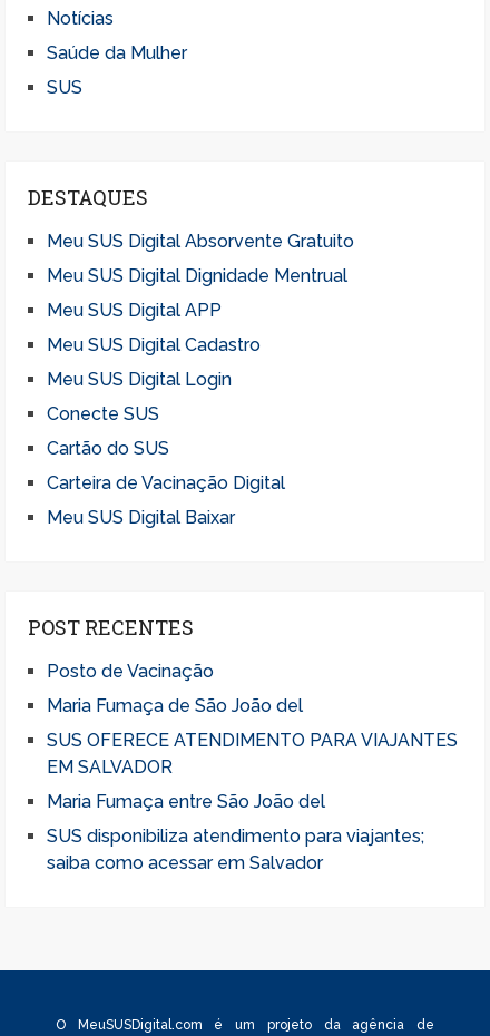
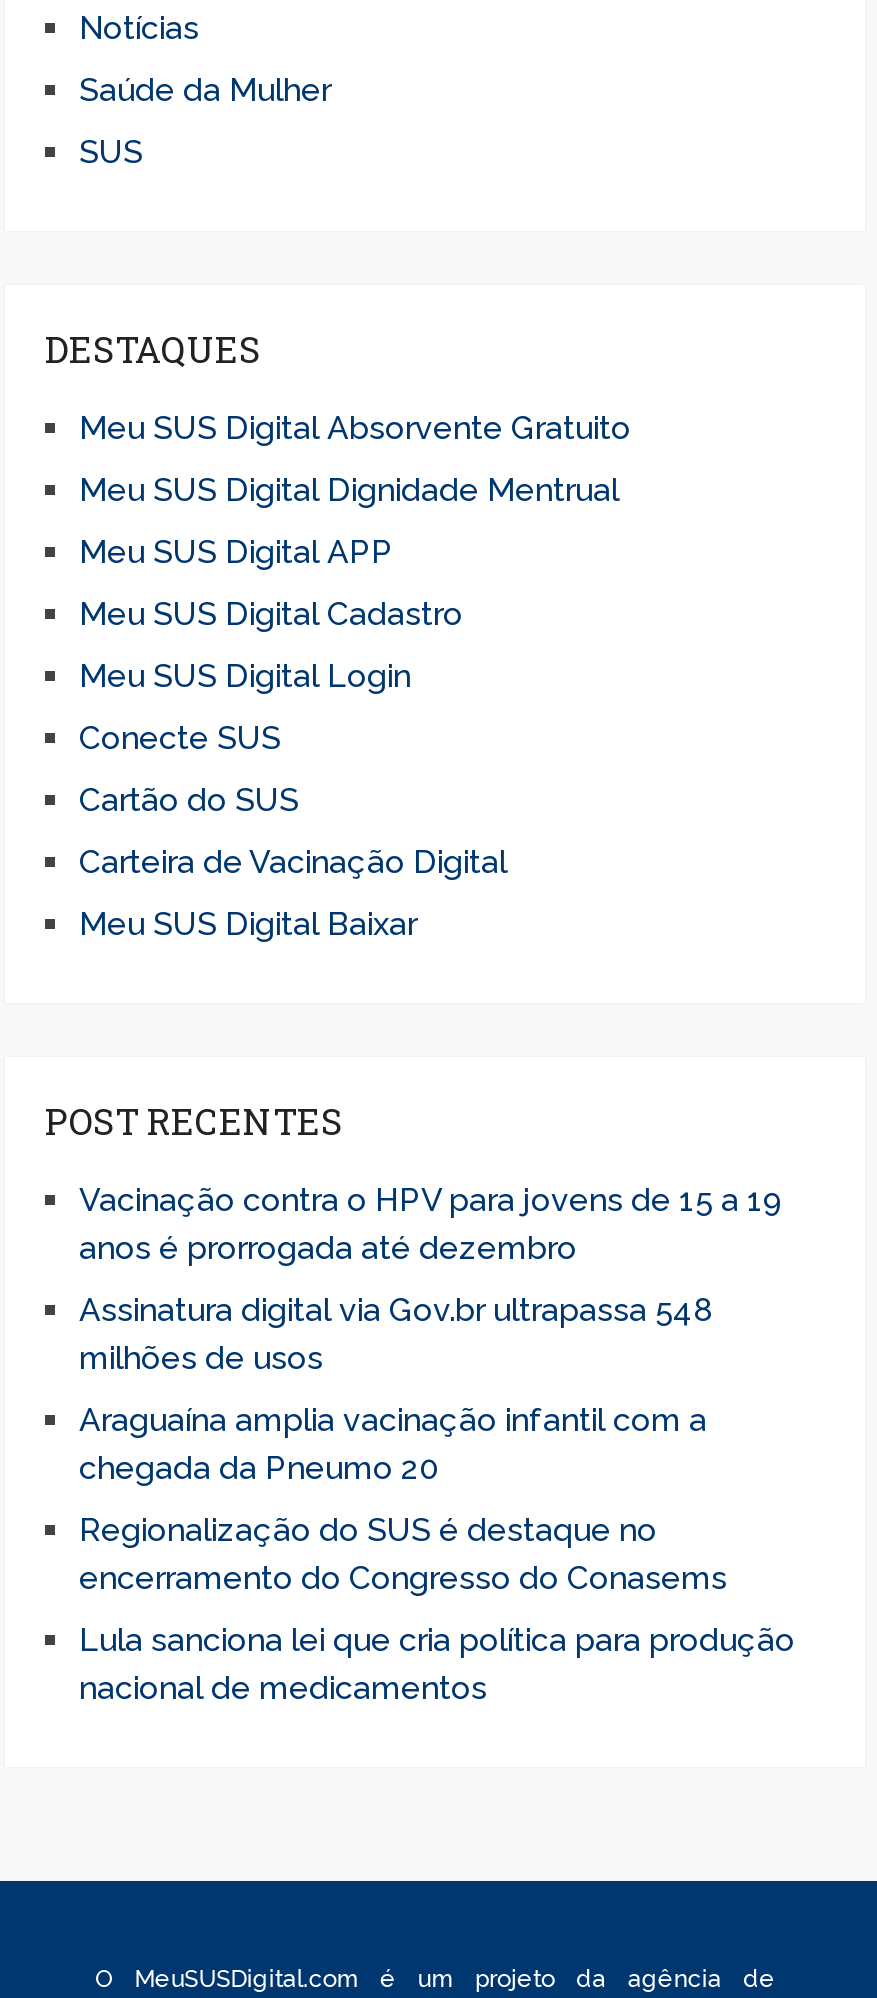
[47,661,214,682] Posto de Vacinação -> [79,1181,783,1267] Vacinação contra o HPV para jovens de 15 a 19 | anos é prorrogada até dezembro
[47,696,303,717] Maria Fumaça de São João del -> [79,1291,713,1377] Assinatura digital via Gov.br ultrapassa 548 | milhões de usos
[47,730,458,778] SUS OFERECE ATENDIMENTO PARA VIAJANTES | EM SALVADOR -> [79,1401,707,1487] Araguaína amplia vacinação infantil com a | chegada da Pneumo 20
[47,791,325,813] Maria Fumaça entre São João del -> [79,1511,727,1597] Regionalização do SUS é destaque no | encerramento do Congresso do Conasems
[47,826,424,874] SUS disponibiliza atendimento para viajantes; | saiba como acessar em Salvador -> [79,1621,795,1707] Lula sanciona lei que cria política para produção | nacional de medicamentos

